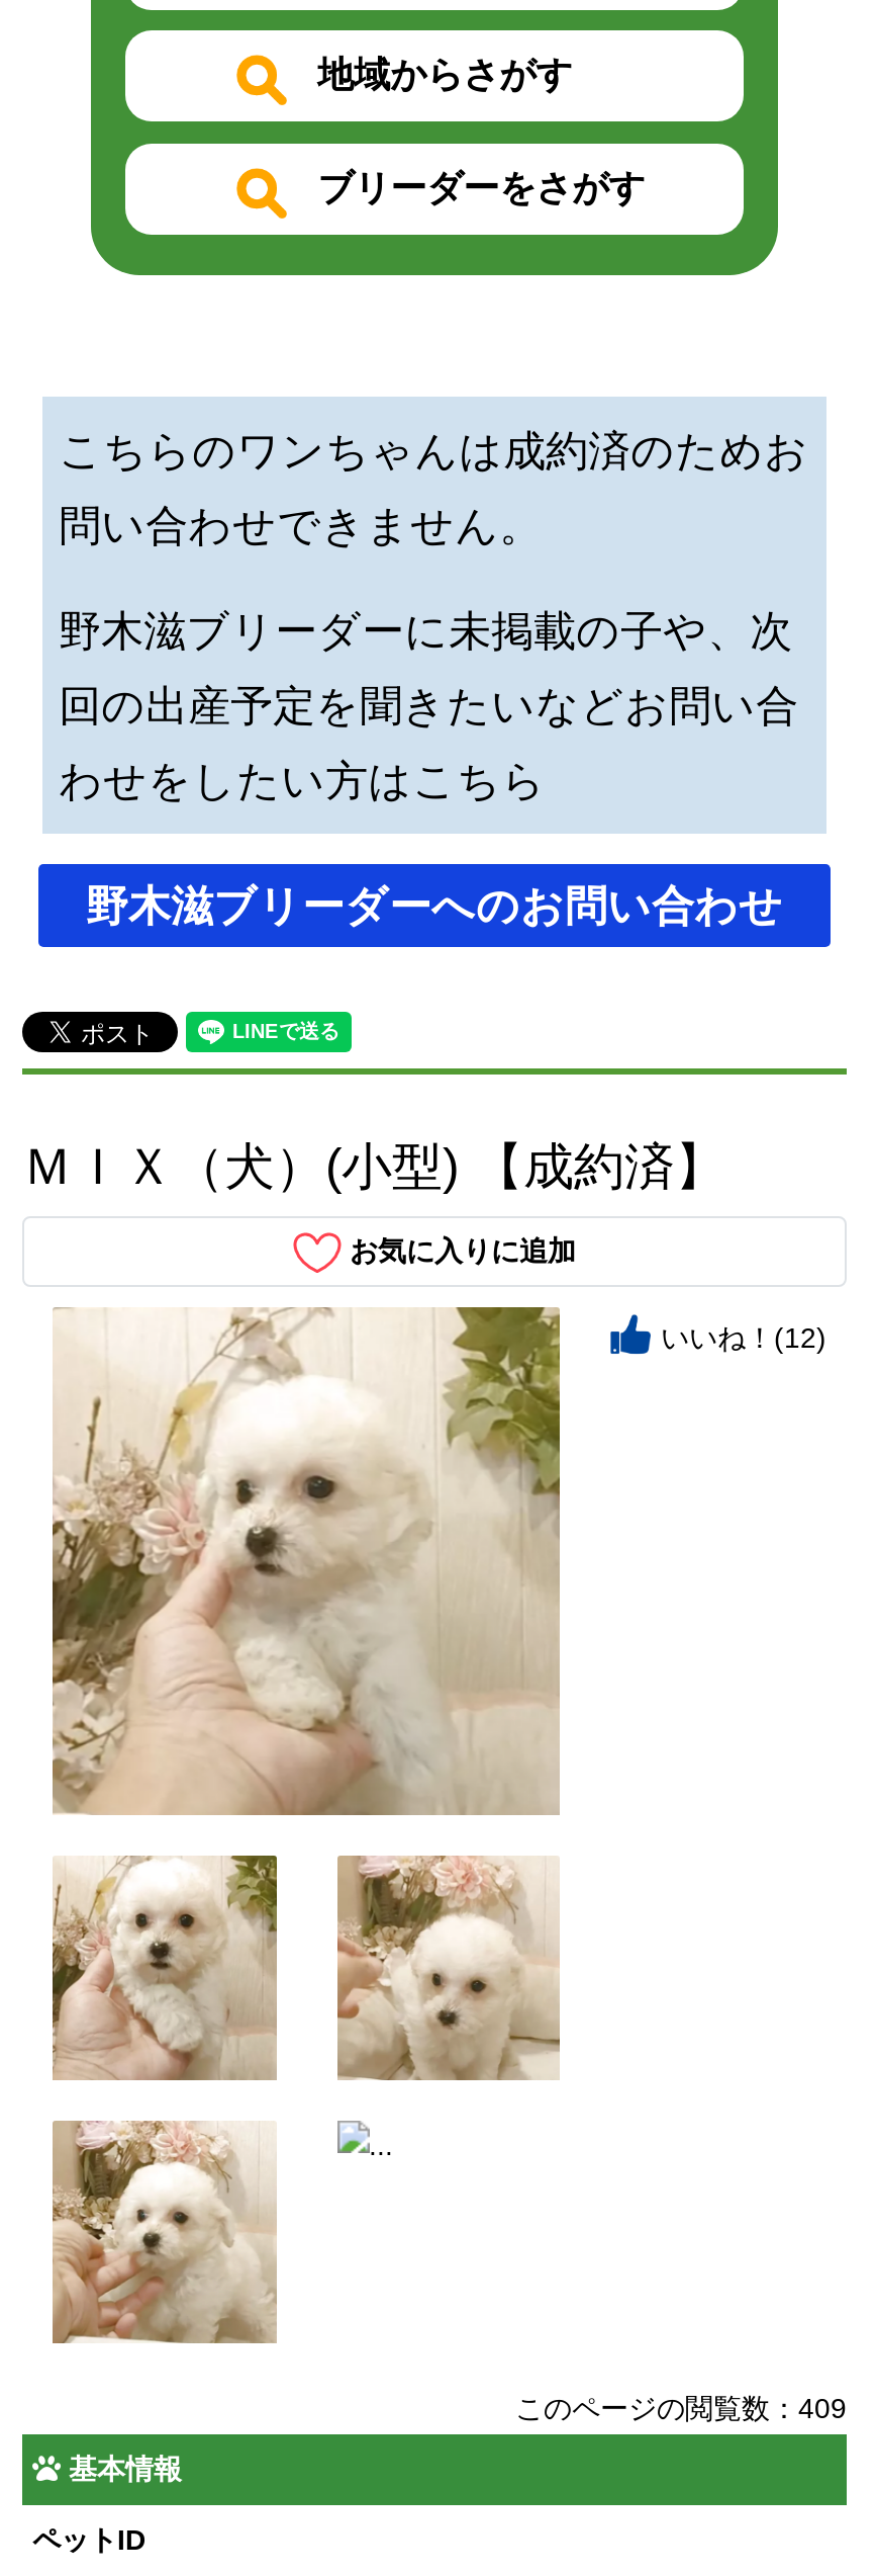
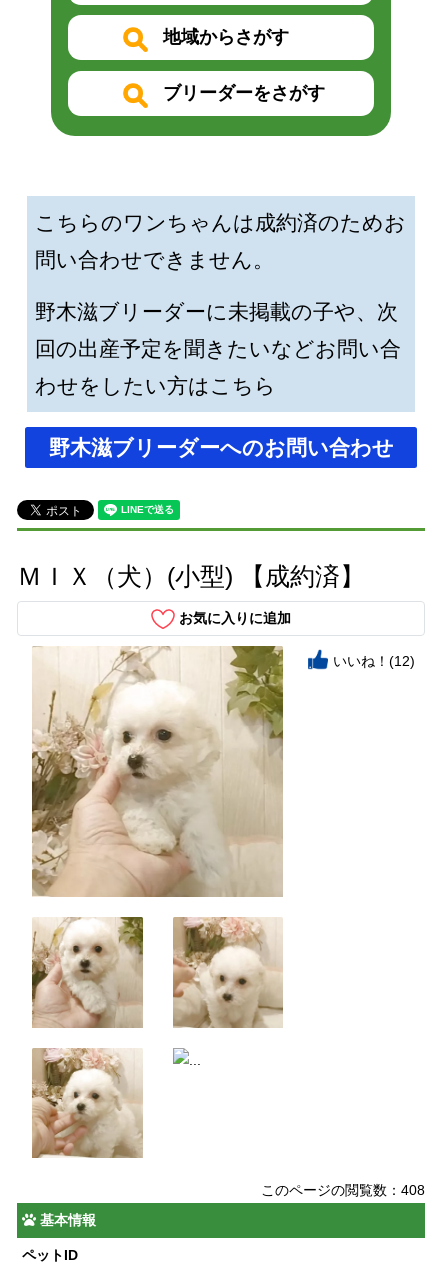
[515,2392,847,2425] このページの閲覧数：409 -> [261,1182,425,1198] このページの閲覧数：408

